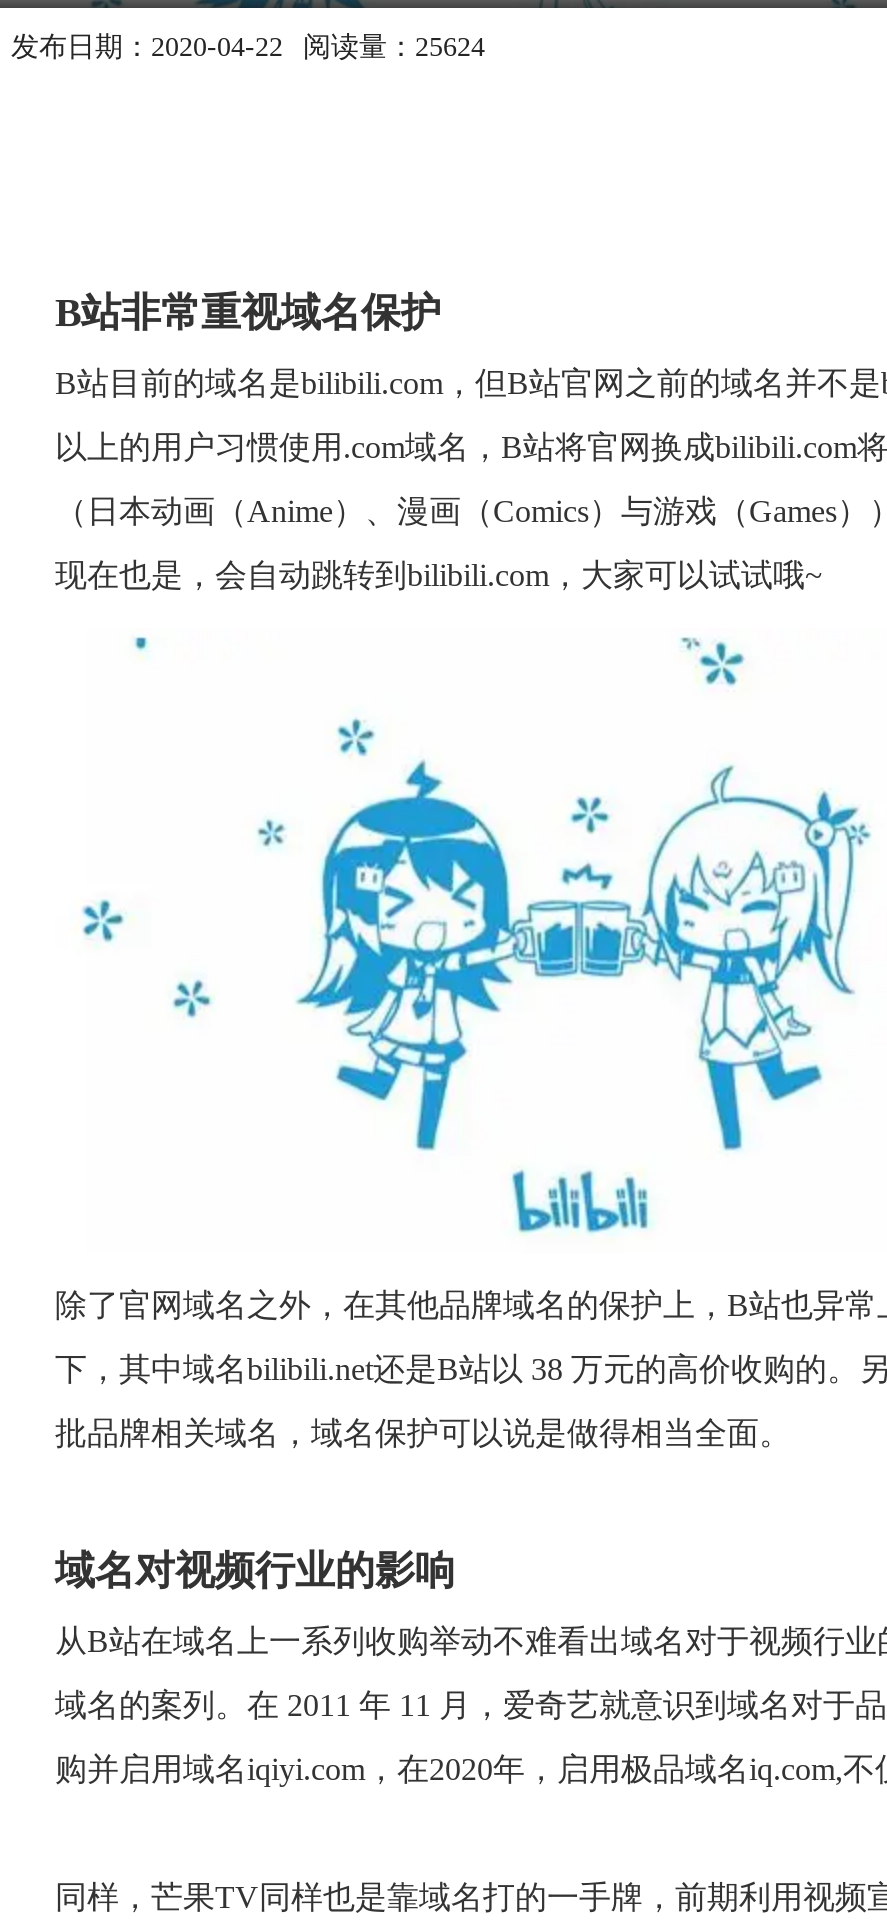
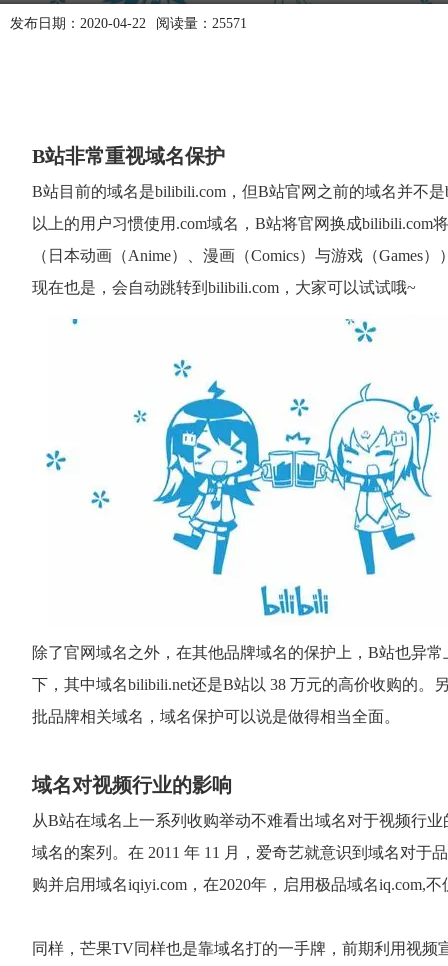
[11,32,485,62] 发布日期：2020-04-22 阅读量：25624 -> [10,16,247,31] 发布日期：2020-04-22 阅读量：25571

